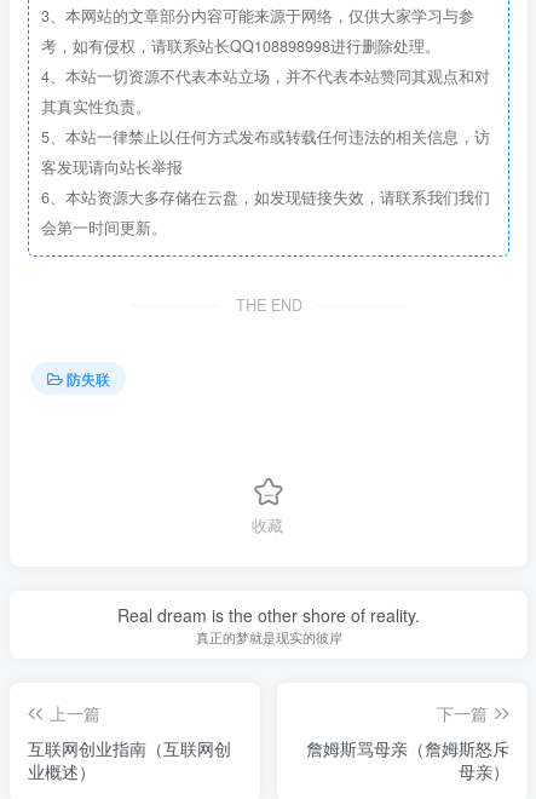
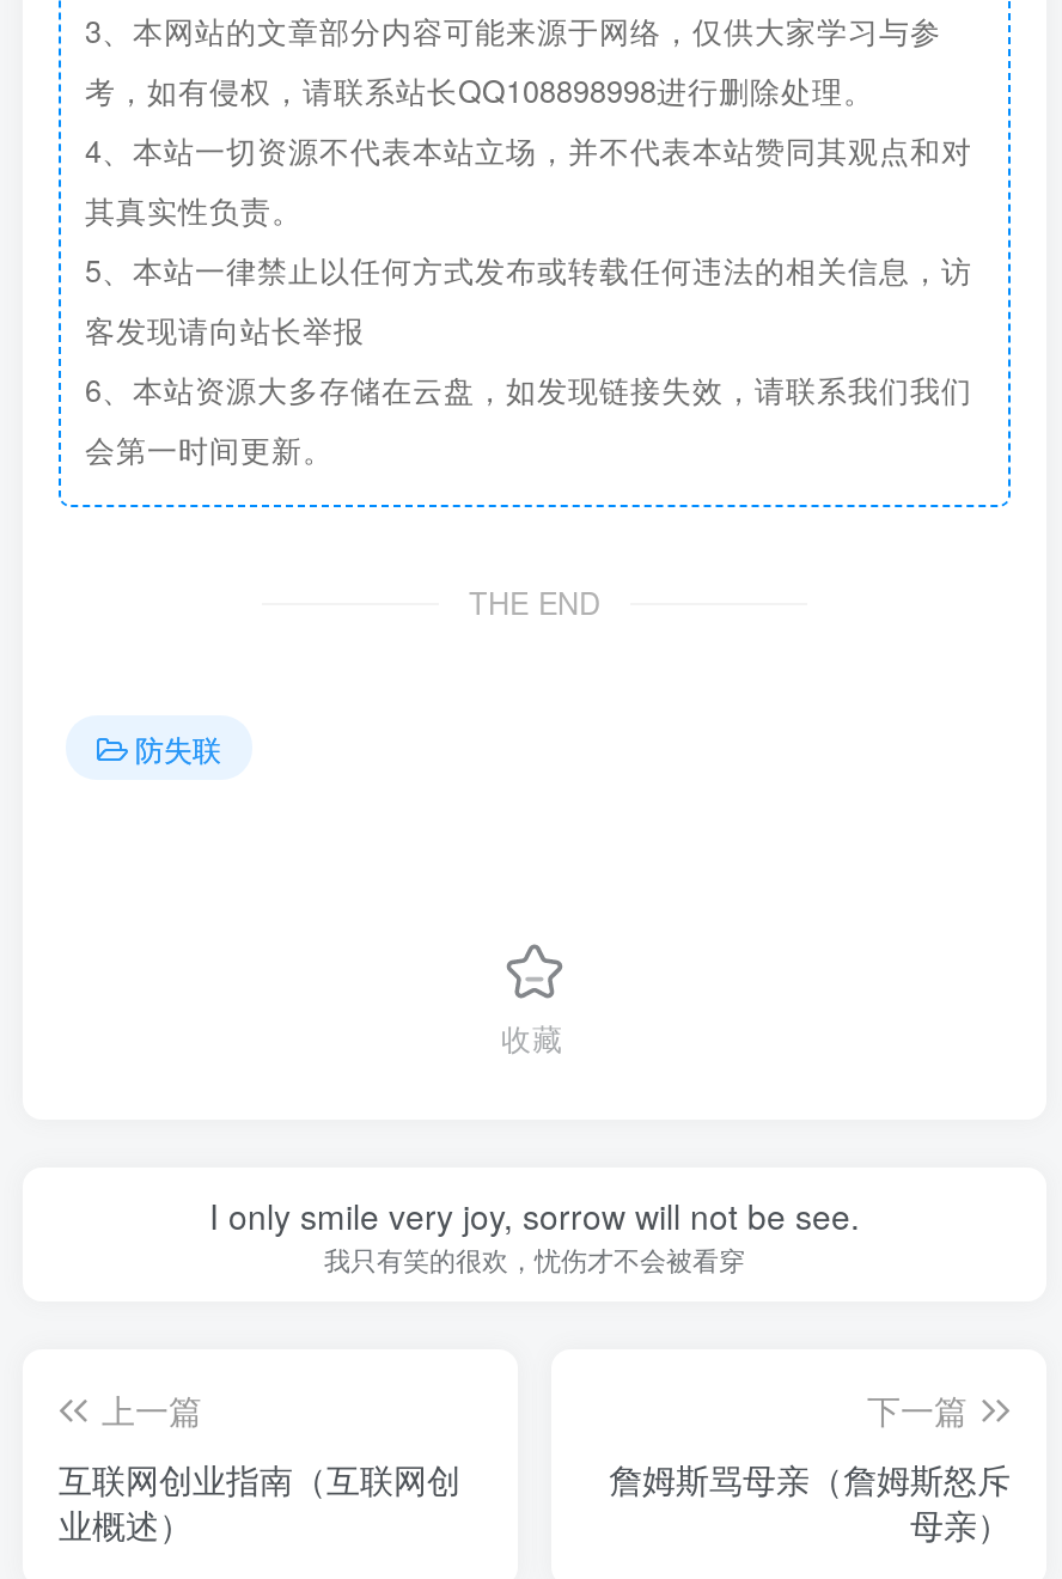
[117,603,420,646] Real dream is the other shore of reality. | 真正的梦就是现实的彼岸 -> [209,1191,860,1278] I only smile very joy, sorrow will not be see. | 我只有笑的很欢，忧伤才不会被看穿

